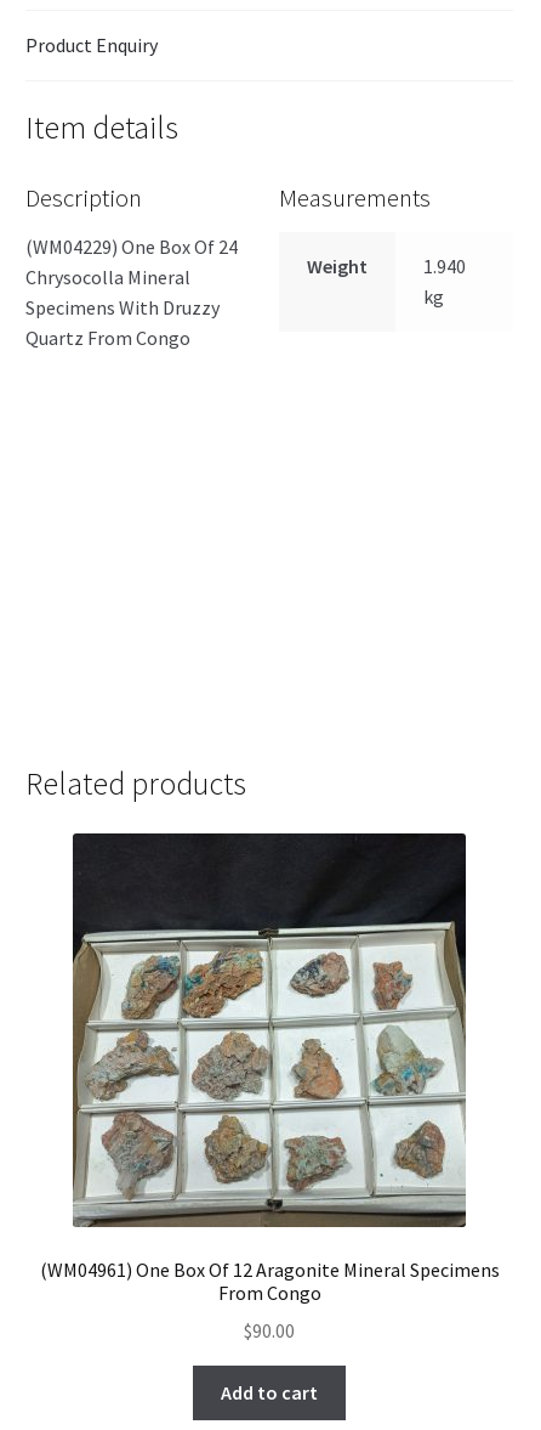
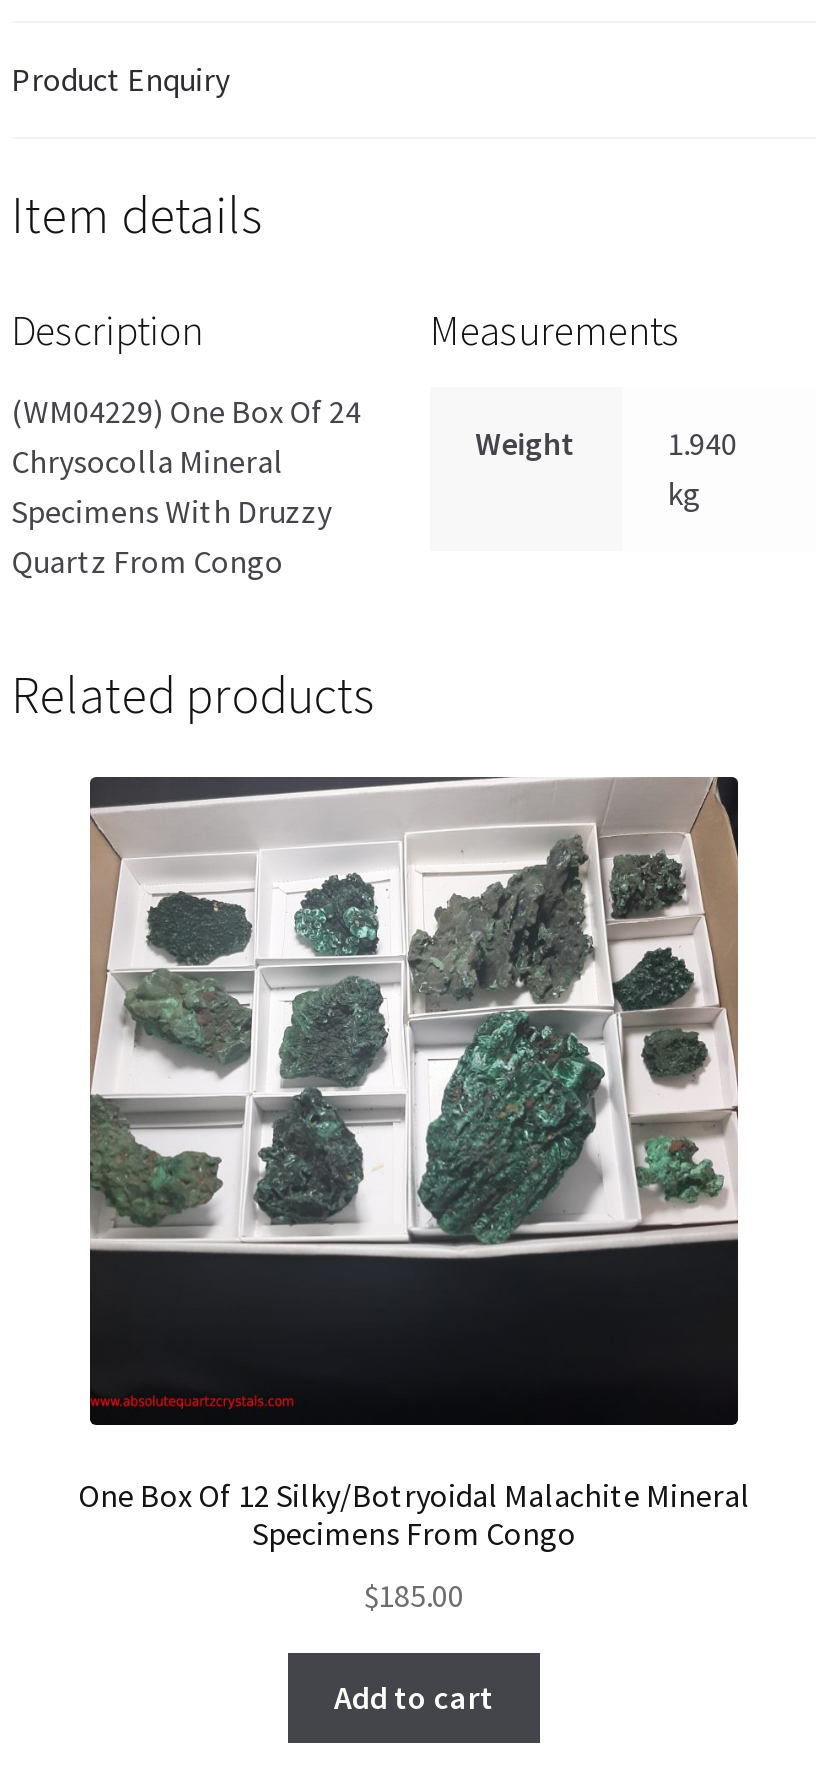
[39,832,499,1305] [image] | (WM04961) One Box Of 12 Aragonite Mineral Specimens | From Congo -> [78,777,750,1554] [image] | One Box Of 12 Silky/Botryoidal Malachite Mineral | Specimens From Congo
[244,1318,295,1343] $90.00 -> [364,1575,464,1615] $185.00

